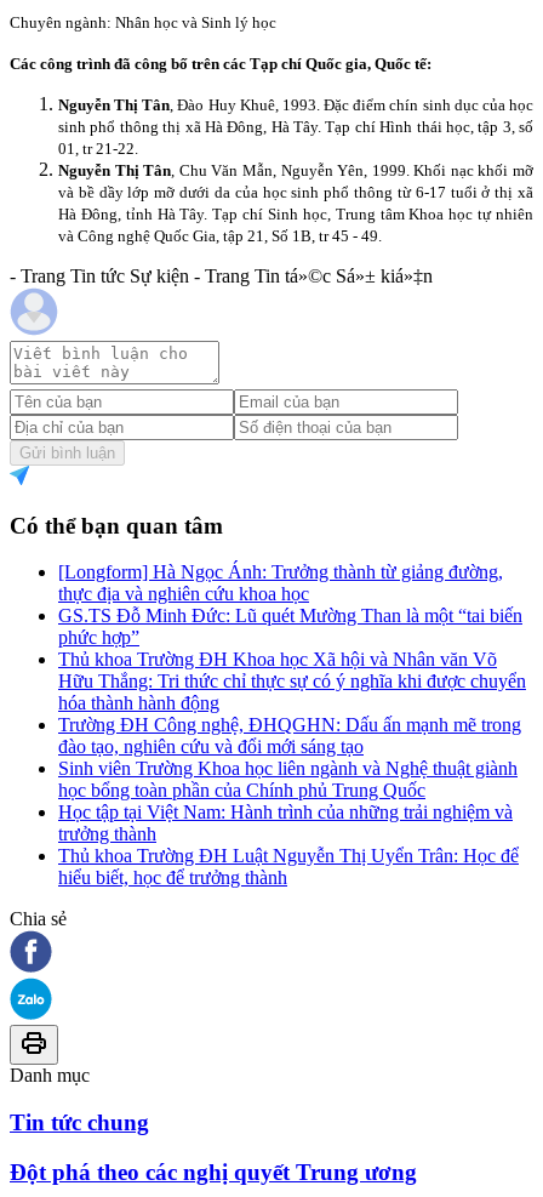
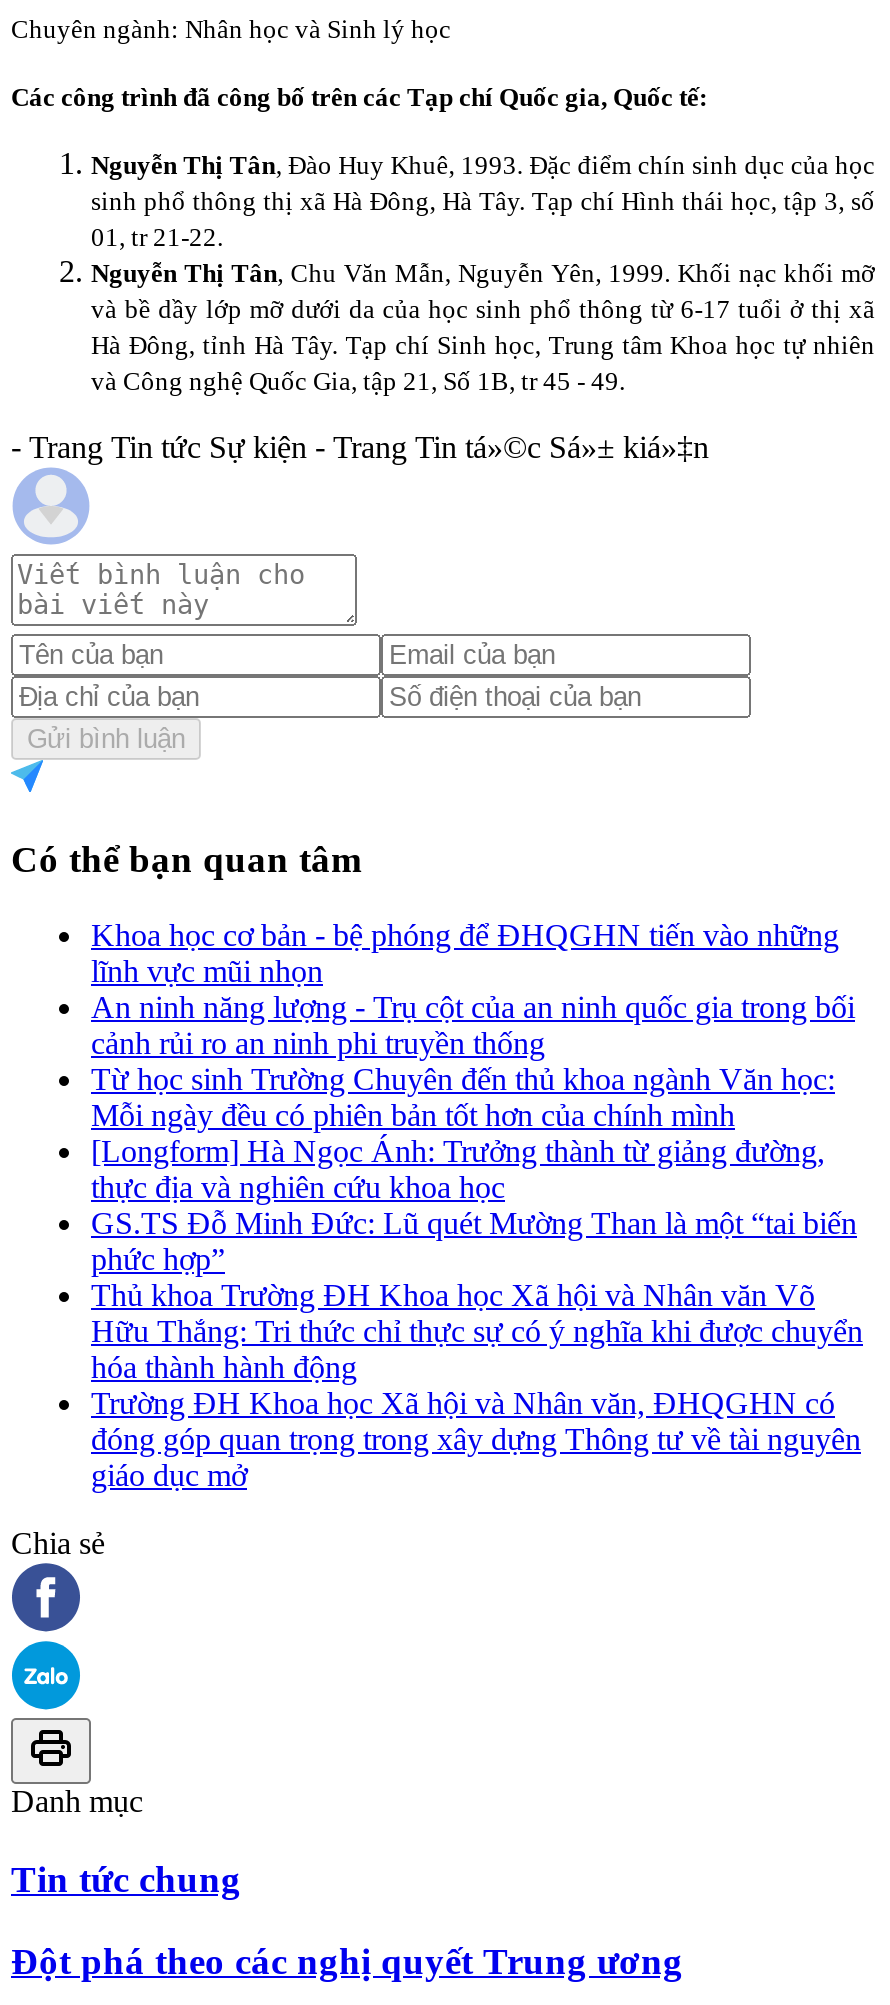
none -> [91,919,855,1133] Khoa học cơ bản - bệ phóng để ĐHQGHN tiến vào những | lĩnh vực mũi nhọn | An ninh năng lượng - Trụ cột của an ninh quốc gia trong bối | cảnh rủi ro an ninh phi truyền thống | Từ học sinh Trường Chuyên đến thủ khoa ngành Văn học: | Mỗi ngày đều có phiên bản tốt hơn của chính mình
moved [58,562,526,713] -> [91,1135,863,1385]: [Longform] Hà Ngọc Ánh: Trưởng thành từ giảng đường, | thực địa và nghiên cứu khoa học | GS.TS Đỗ Minh Đức: Lũ quét Mường Than là một “tai biến | phức hợp” | Thủ khoa Trường ĐH Khoa học Xã hội và Nhân văn Võ | Hữu Thắng: Tri thức chỉ thực sự có ý nghĩa khi được chuyển | hóa thành hành động
[58,715,521,888] Trường ĐH Công nghệ, ĐHQGHN: Dấu ấn mạnh mẽ trong | đào tạo, nghiên cứu và đổi mới sáng tạo | Sinh viên Trường Khoa học liên ngành và Nghệ thuật giành | học bổng toàn phần của Chính phủ Trung Quốc | Học tập tại Việt Nam: Hành trình của những trải nghiệm và | trưởng thành | Thủ khoa Trường ĐH Luật Nguyễn Thị Uyển Trân: Học để | hiểu biết, học để trưởng thành -> [91,1387,861,1493] Trường ĐH Khoa học Xã hội và Nhân văn, ĐHQGHN có | đóng góp quan trọng trong xây dựng Thông tư về tài nguyên | giáo dục mở

